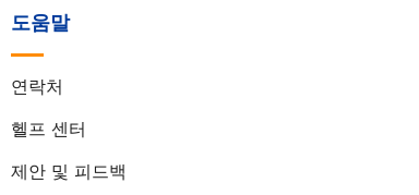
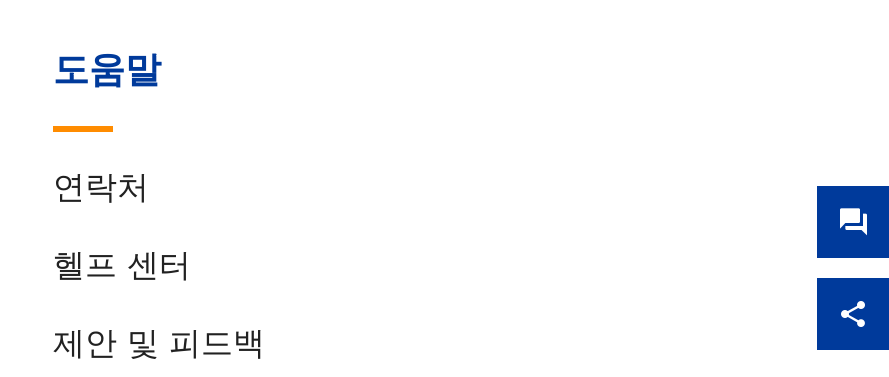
none -> [815,184,883,260] [image]
none -> [815,276,883,352] [image]

